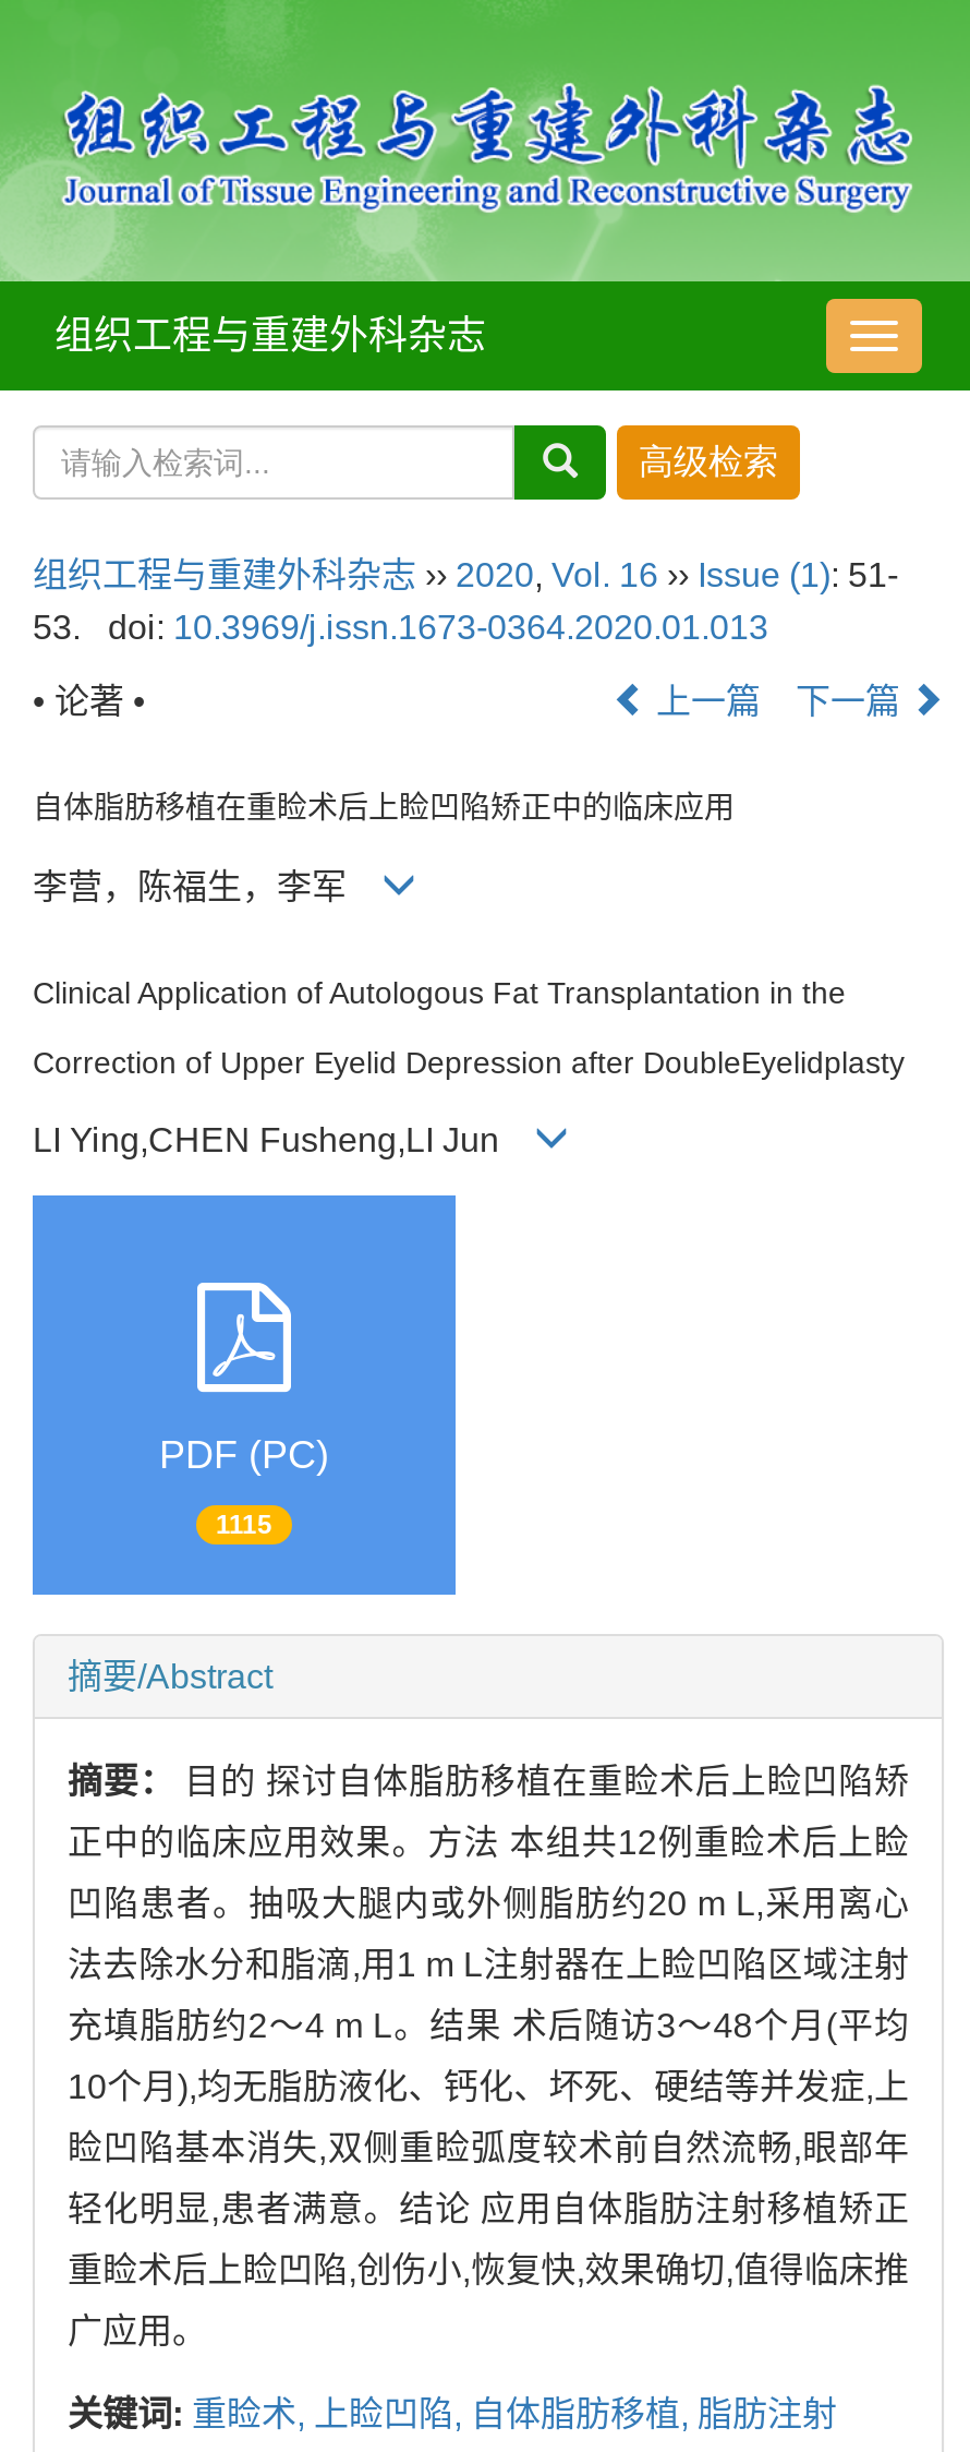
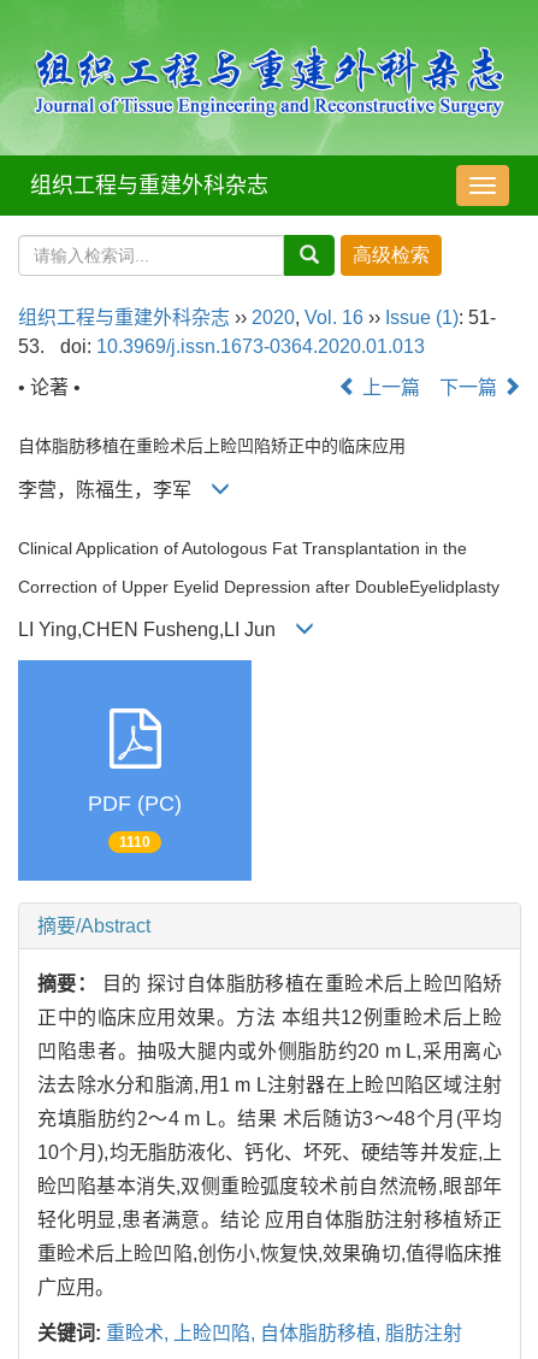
[216,1511,272,1541] 1115 -> [119,834,150,851] 1110

